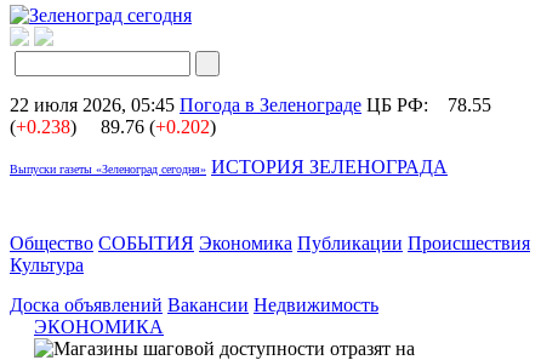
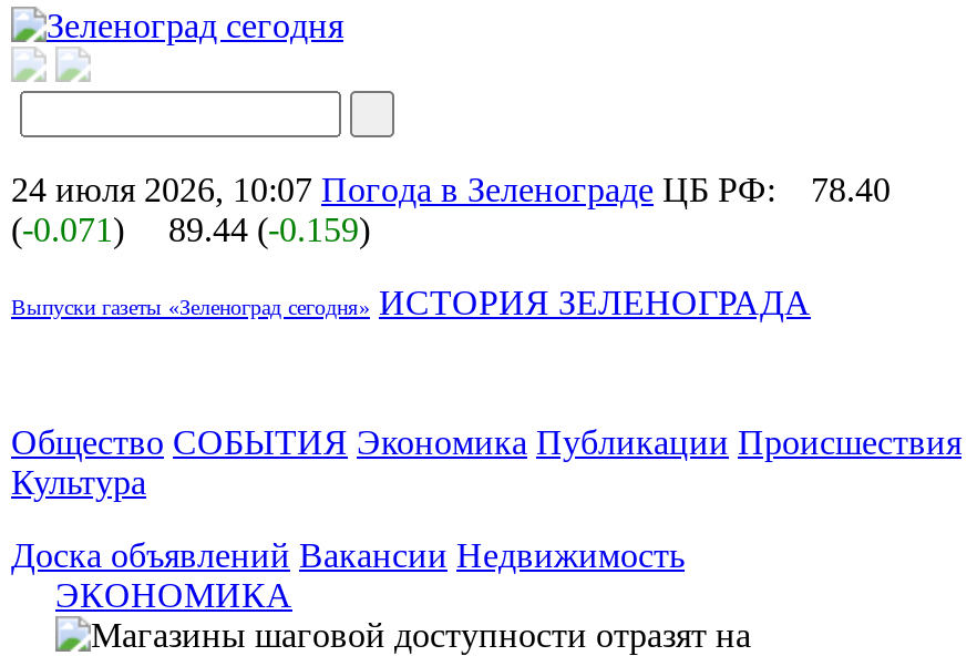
[10,95,491,115] 22 июля 2026, 05:45 Погода в Зеленограде ЦБ РФ: 78.55 -> [11,171,891,208] 24 июля 2026, 10:07 Погода в Зеленограде ЦБ РФ: 78.40
[10,116,76,137] (+0.238) -> [11,211,124,248] (-0.071)
[96,116,216,137] 89.76 (+0.202) -> [160,211,370,248] 89.44 (-0.159)

